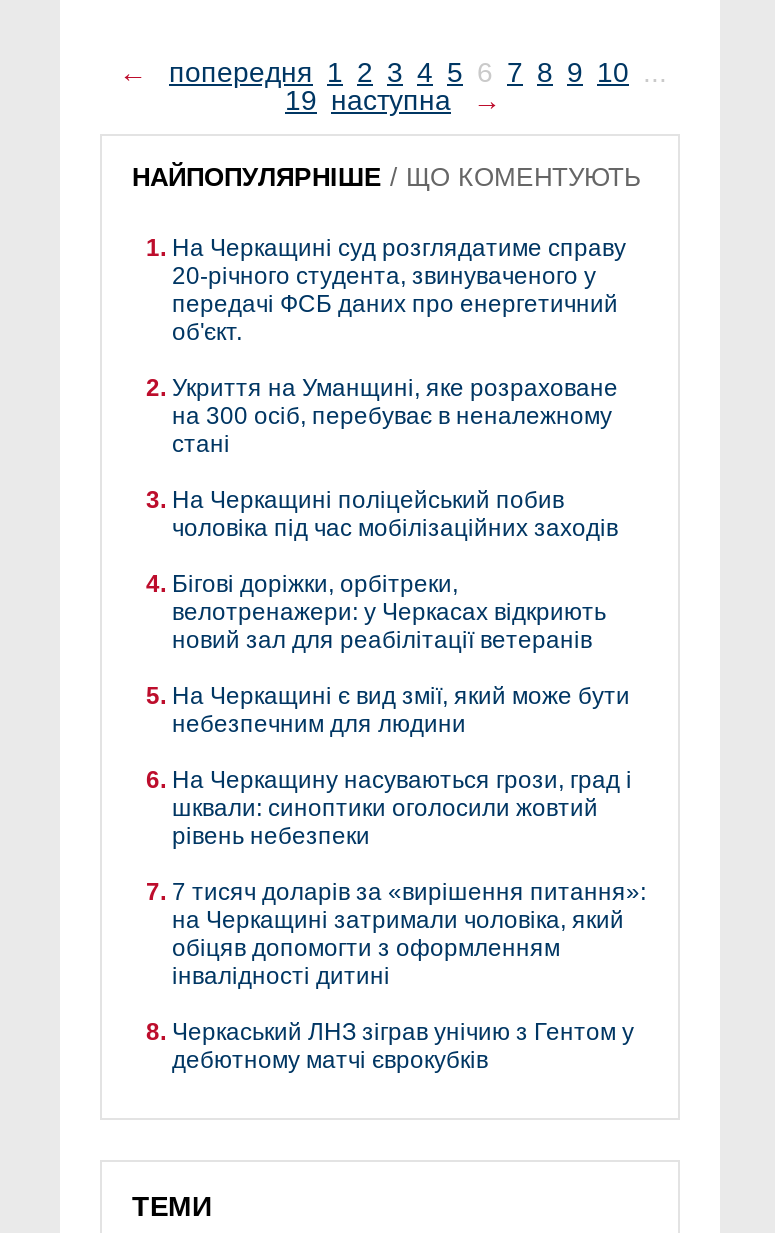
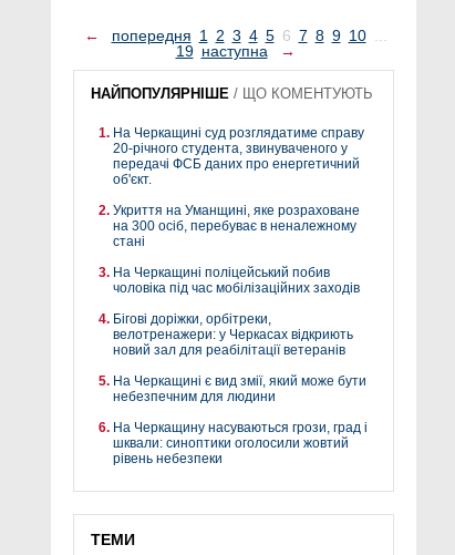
[172,879,646,1075] 7 тисяч доларів за «вирішення питання»: | на Черкащині затримали чоловіка, який | обіцяв допомогти з оформленням | інвалідності дитині | Черкаський ЛНЗ зіграв унічию з Гентом у | дебютному матчі єврокубків -> none

